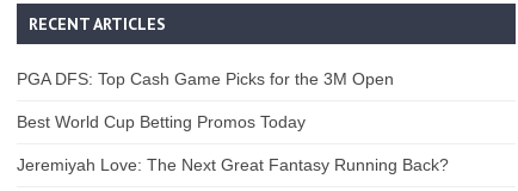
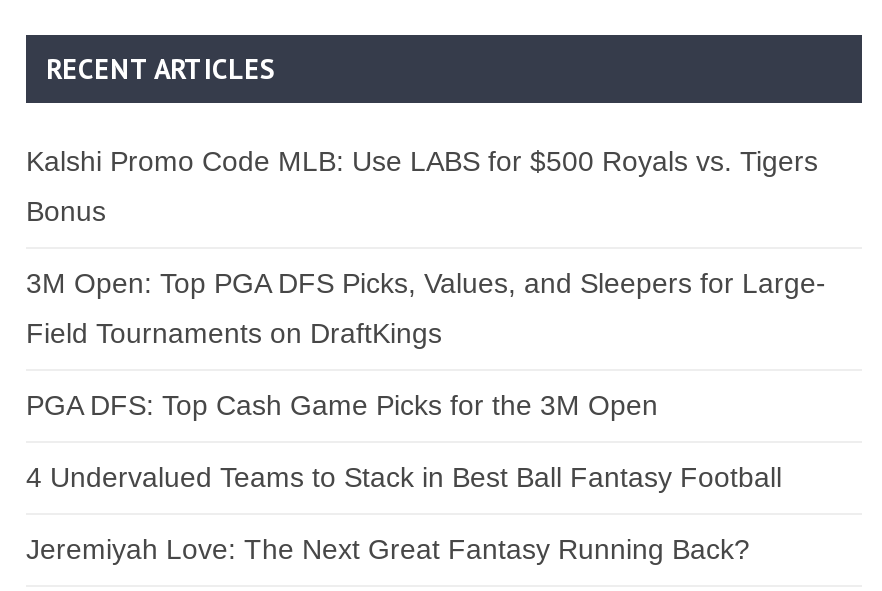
none -> [26,146,826,350] Kalshi Promo Code MLB: Use LABS for $500 Royals vs. Tigers | Bonus | 3M Open: Top PGA DFS Picks, Values, and Sleepers for Large- | Field Tournaments on DraftKings
[17,113,306,132] Best World Cup Betting Promos Today -> [26,462,782,494] 4 Undervalued Teams to Stack in Best Ball Fantasy Football

